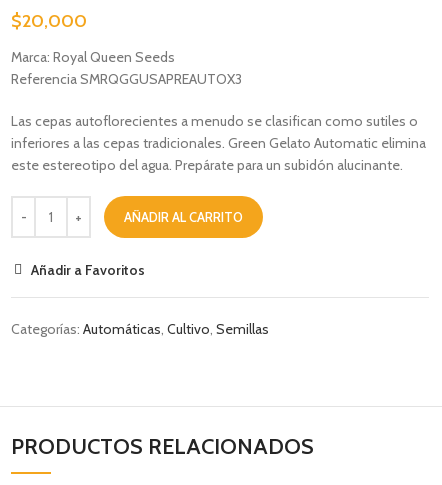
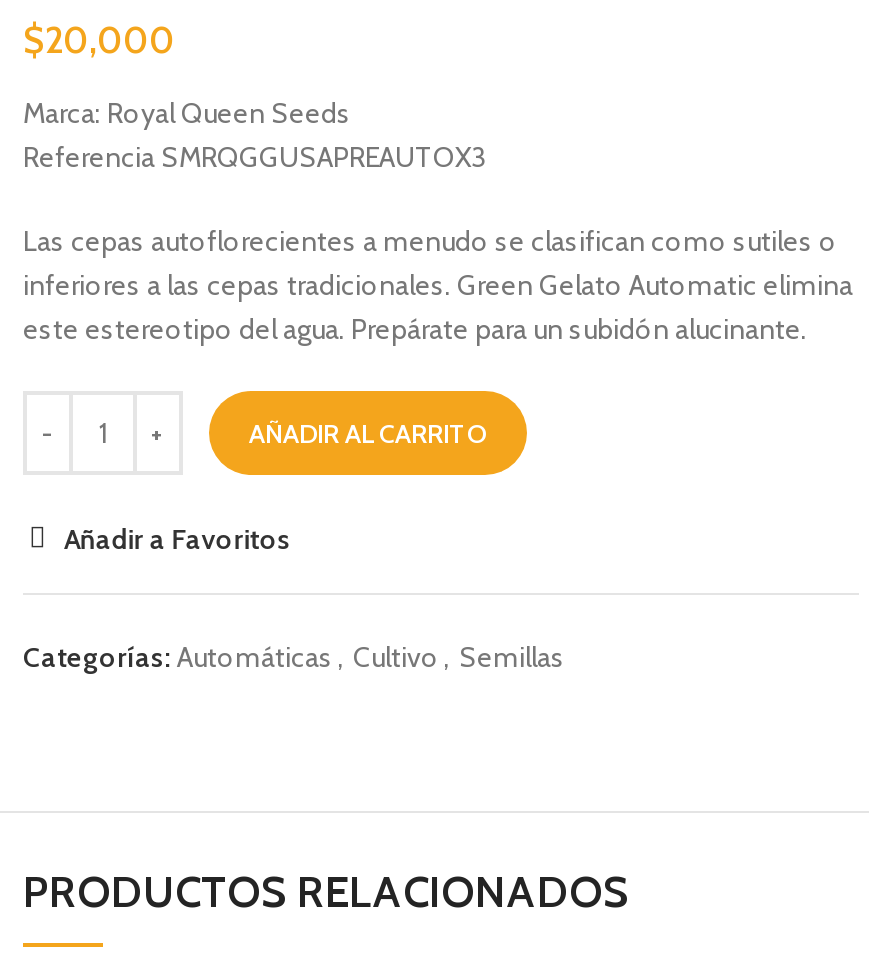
[11,320,269,338] Categorías: Automáticas, Cultivo, Semillas -> [23,639,565,675] Categorías: Automáticas , Cultivo , Semillas

